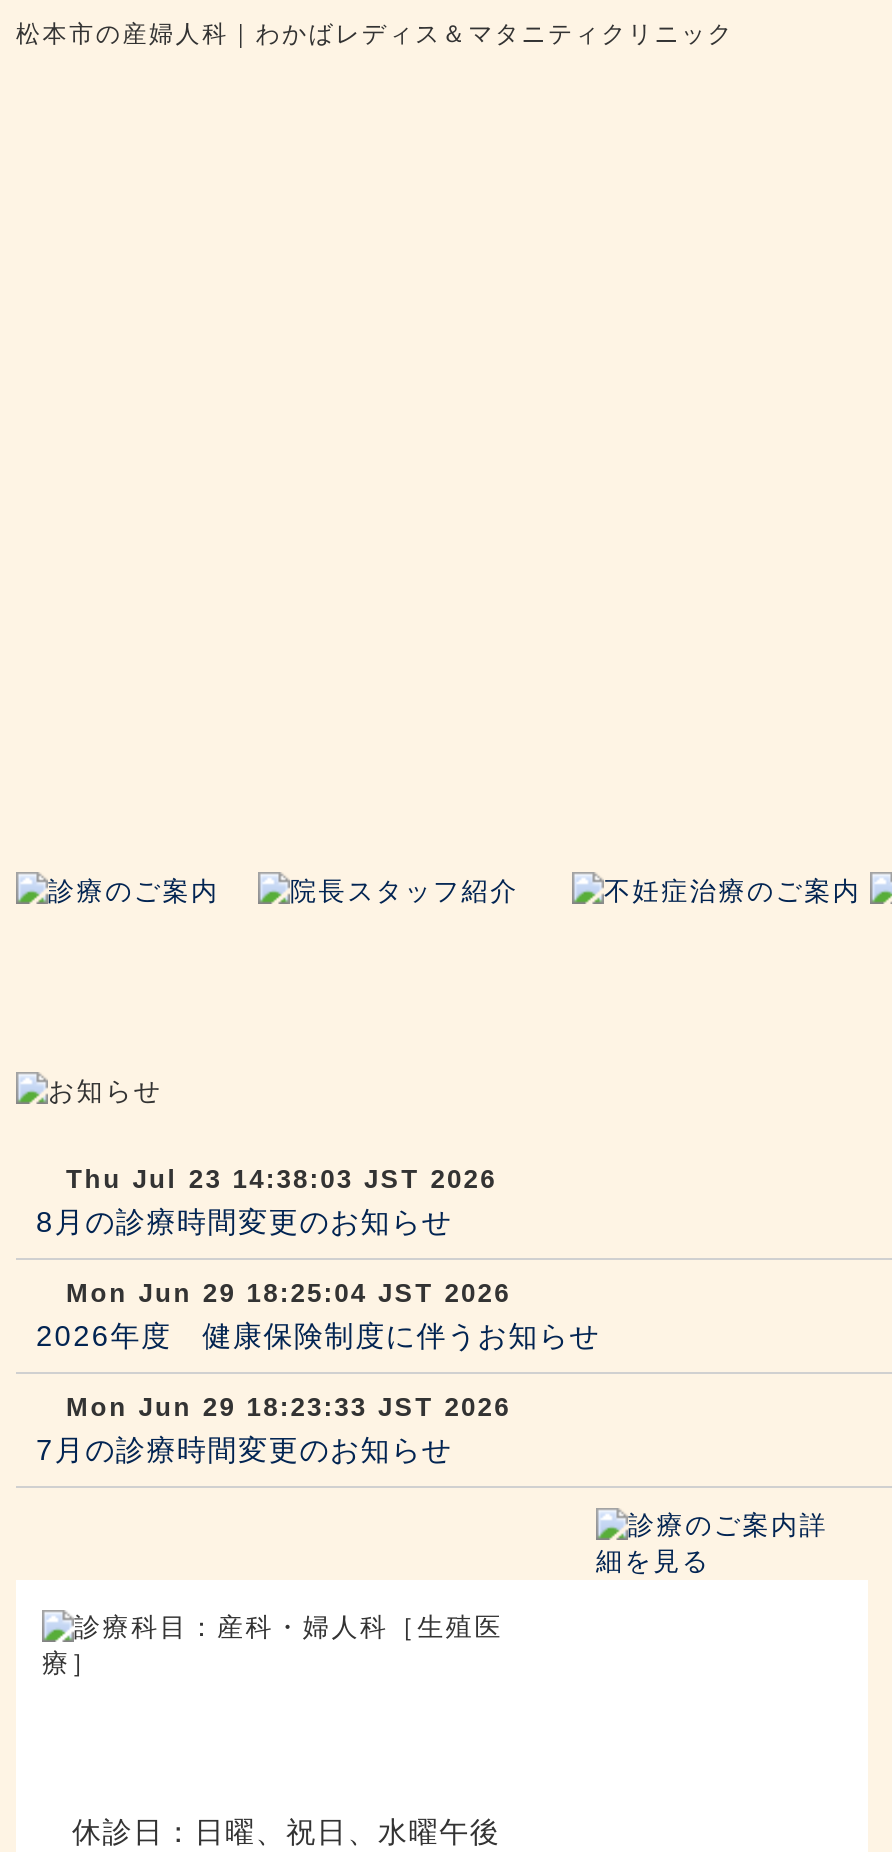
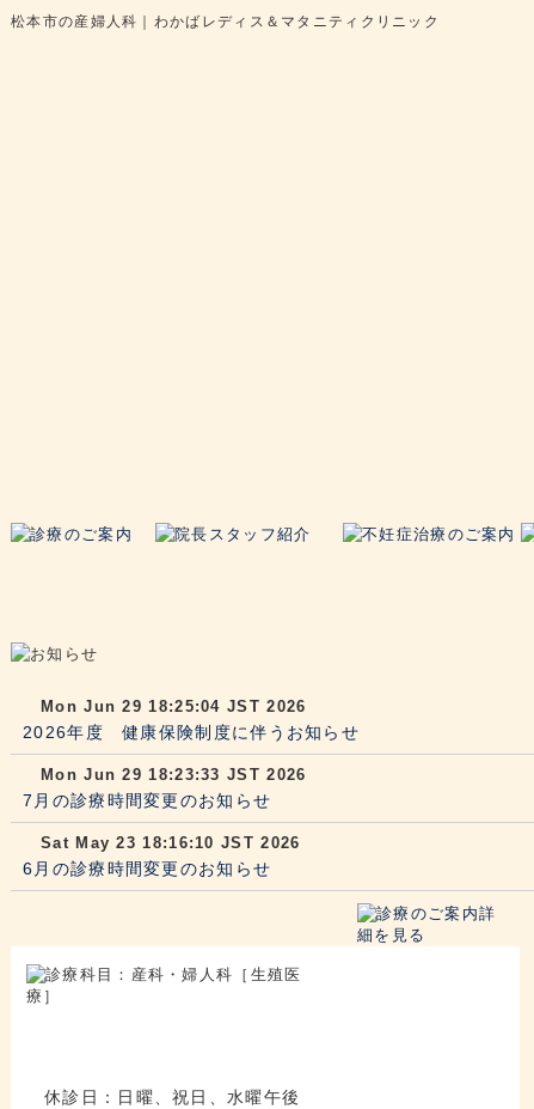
[36,1164,497,1238] Thu Jul 23 14:38:03 JST 2026 | 8月の診療時間変更のお知らせ -> none
moved [36,1278,600,1466] -> [23,697,360,810]: Mon Jun 29 18:25:04 JST 2026 | 2026年度 健康保険制度に伴うお知らせ | Mon Jun 29 18:23:33 JST 2026 | 7月の診療時間変更のお知らせ
none -> [23,834,300,878] Sat May 23 18:16:10 JST 2026 | 6月の診療時間変更のお知らせ

